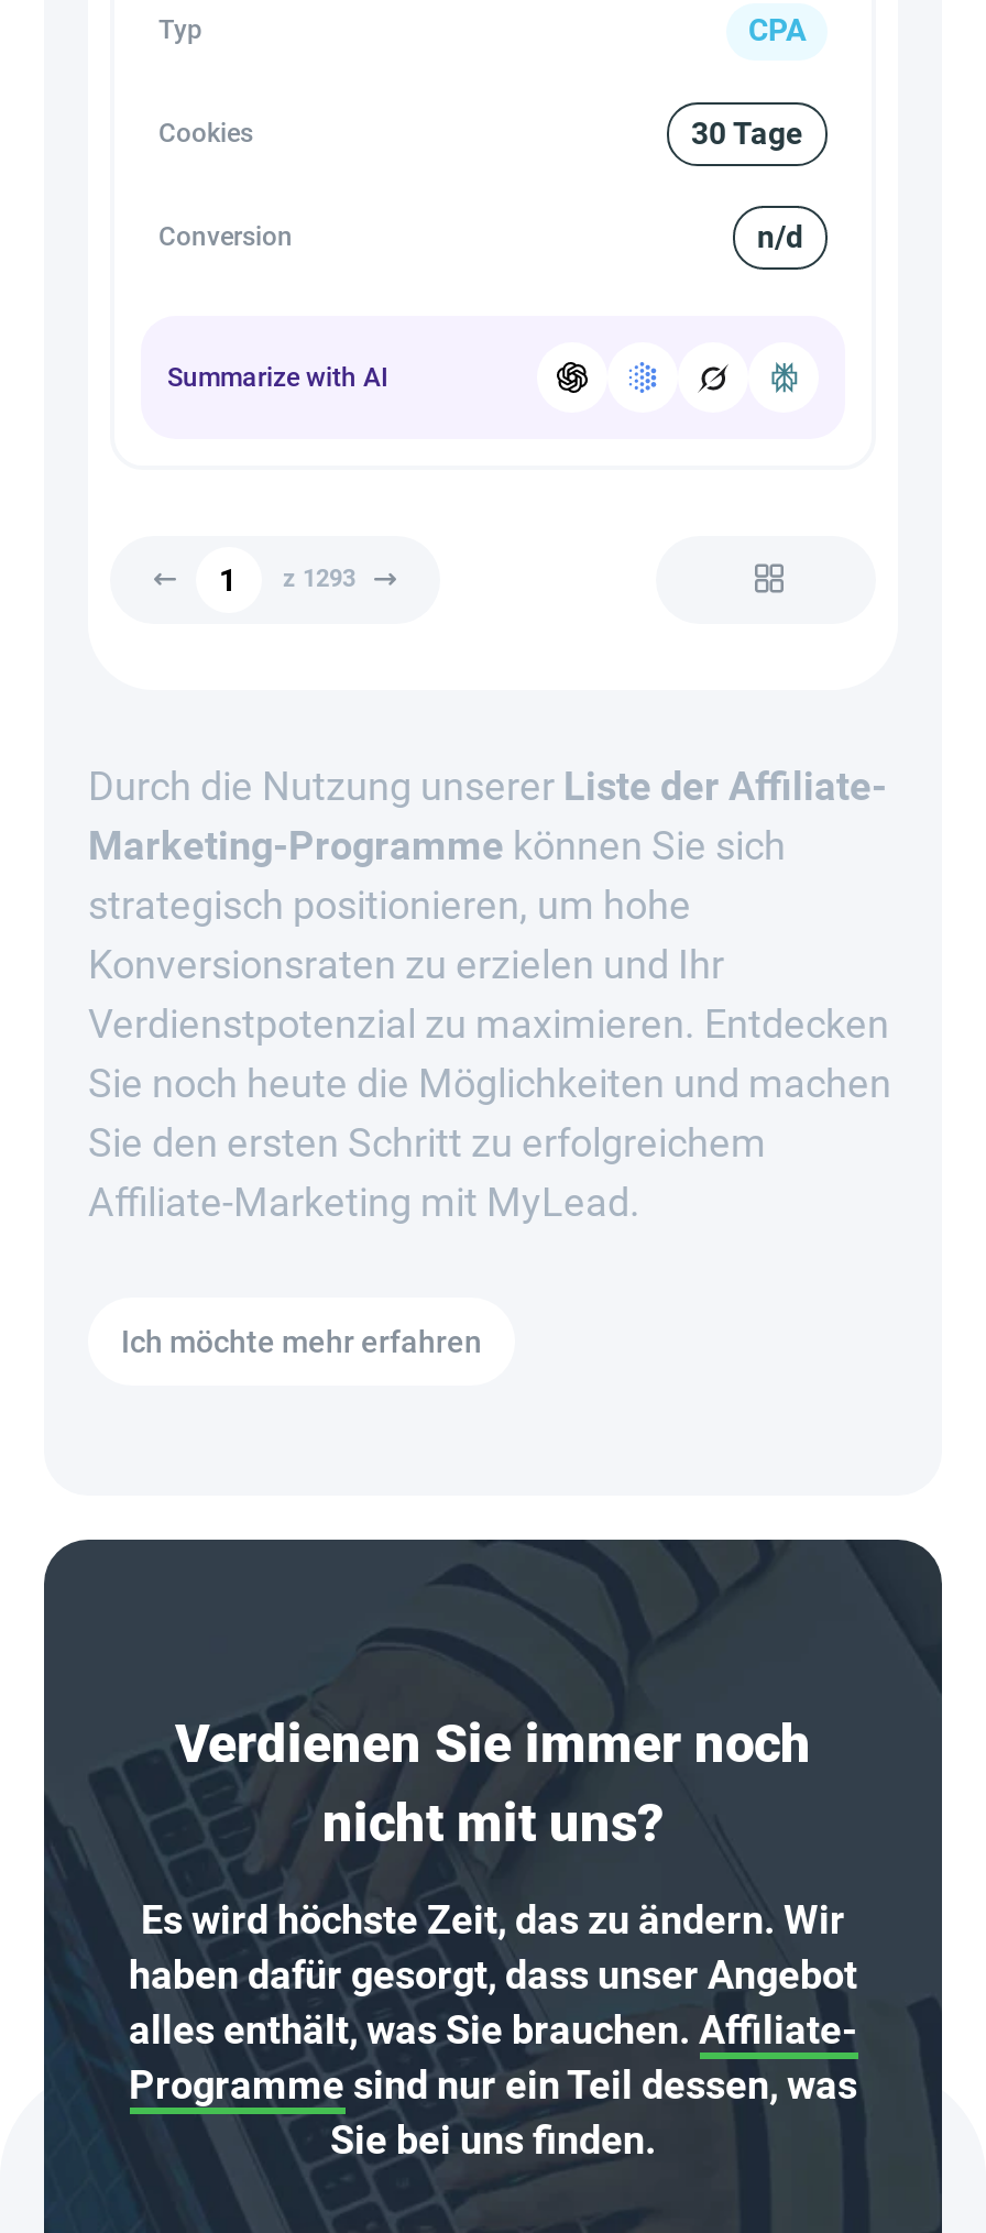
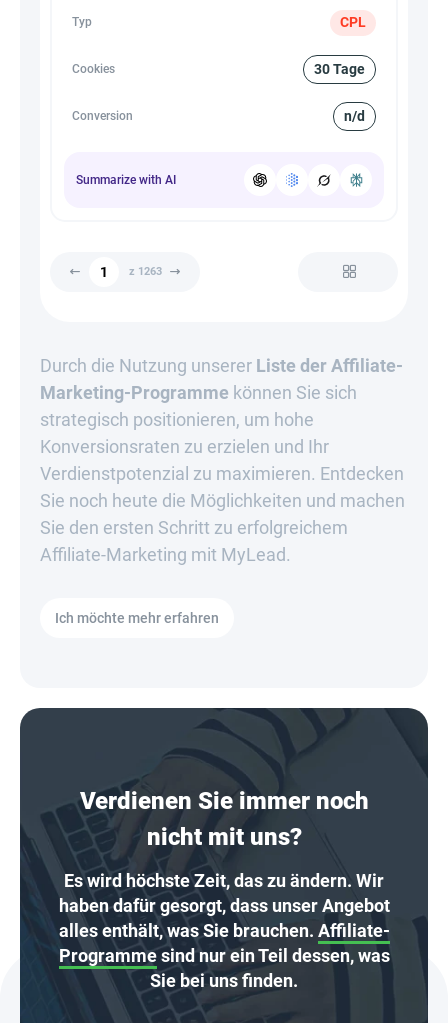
[748,12,806,47] CPA -> [340,14,366,30] CPL
[283,565,355,593] z 1293 -> [128,265,161,278] z 1263

